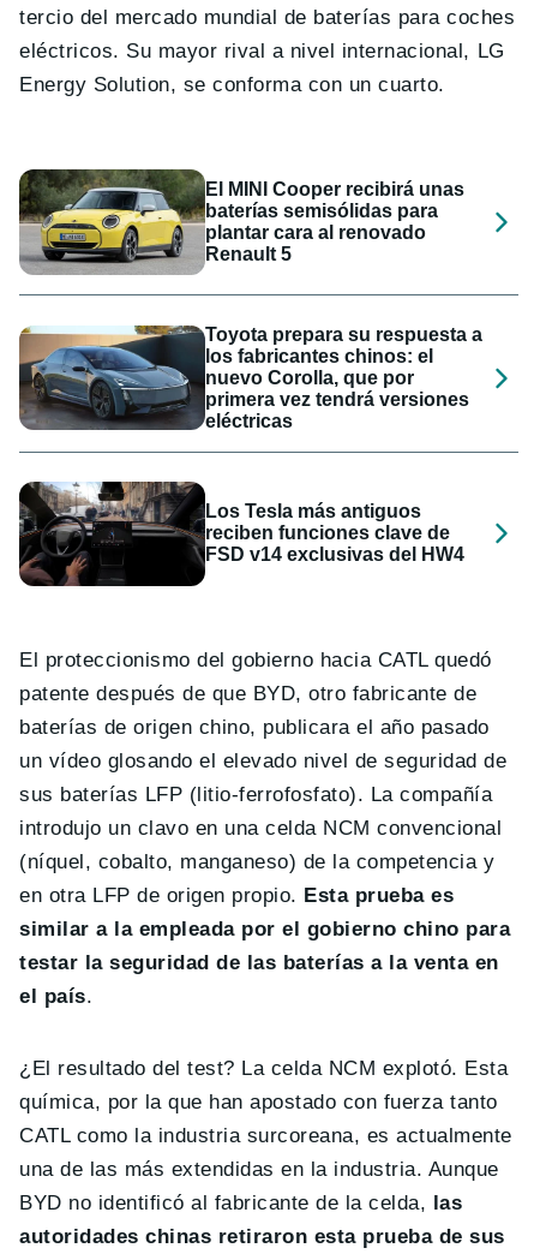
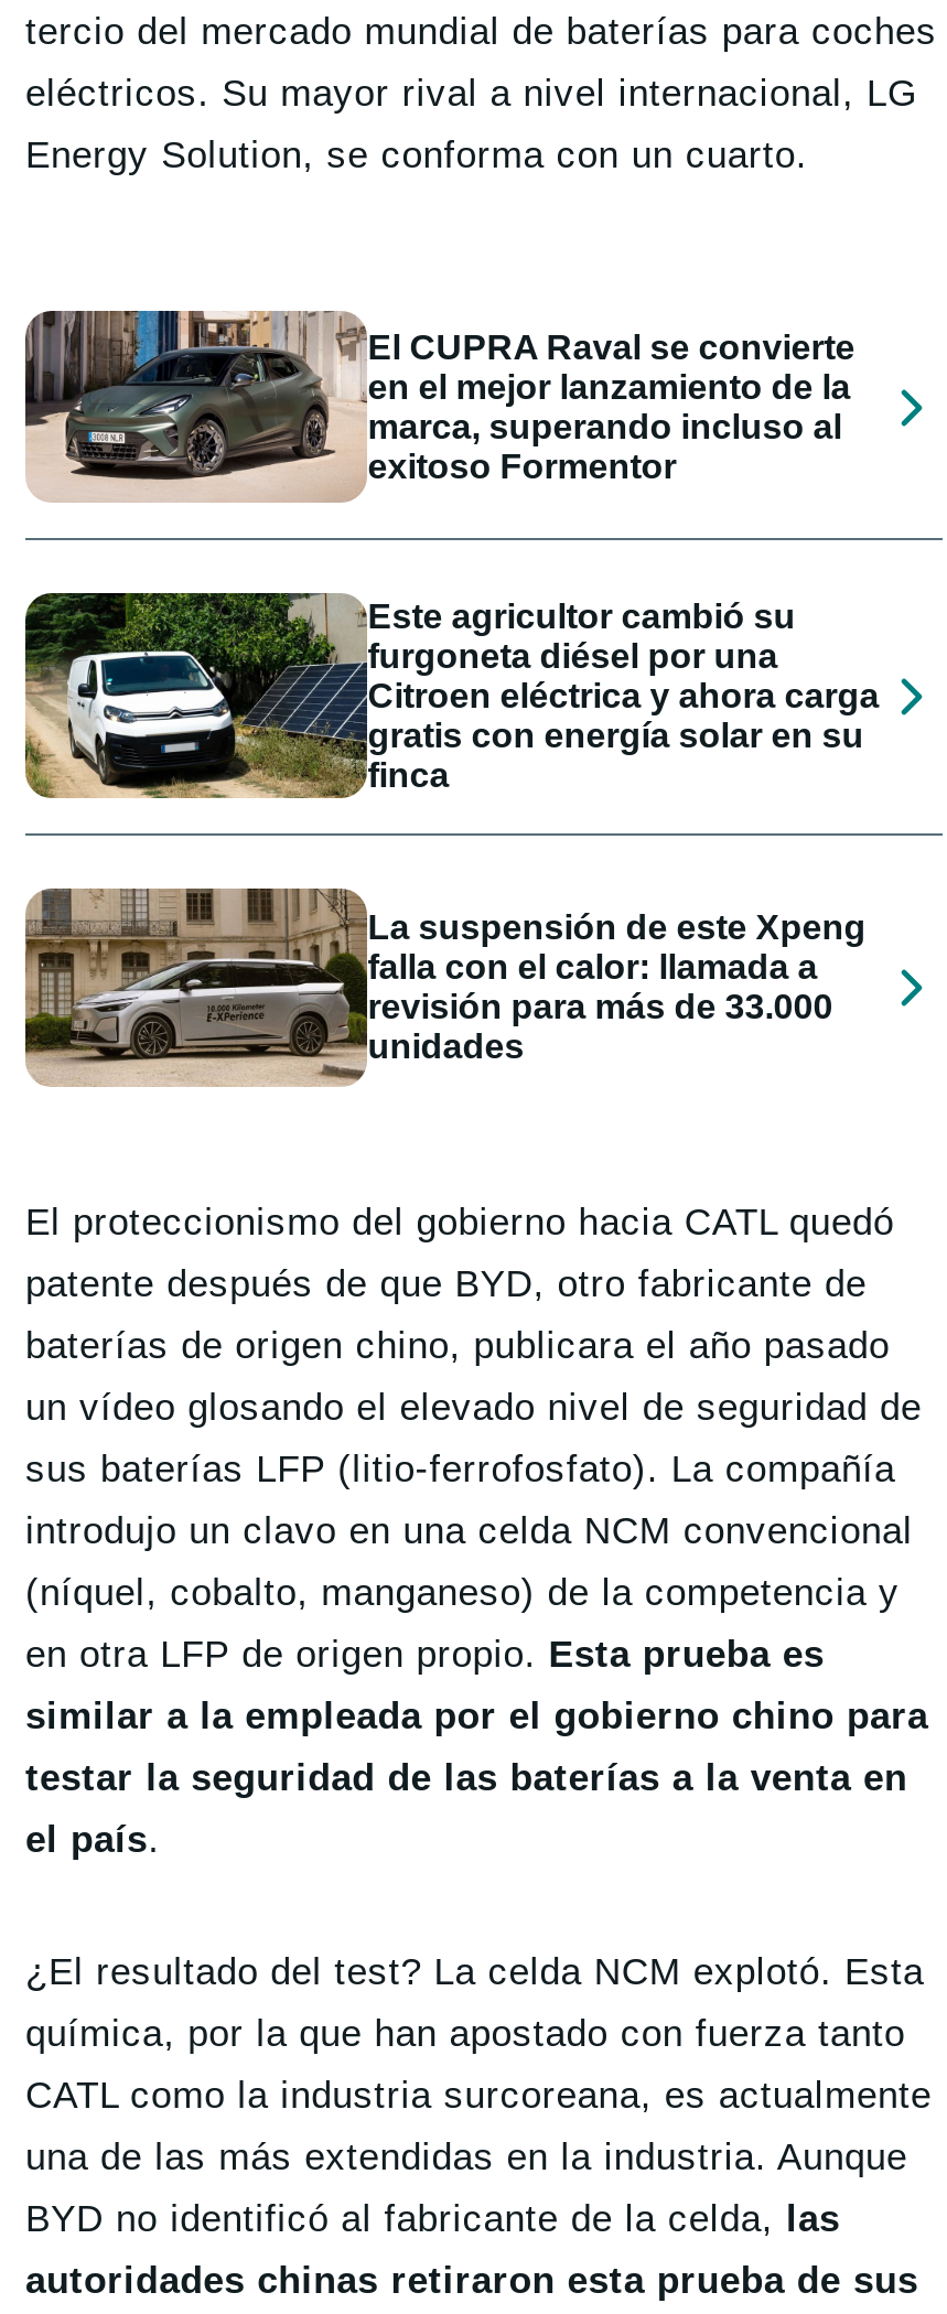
[19,168,465,275] [image] | El MINI Cooper recibirá unas | baterías semisólidas para | plantar cara al renovado | Renault 5 -> [25,310,855,502] [image] | El CUPRA Raval se convierte | en el mejor lanzamiento de la | marca, superando incluso al | exitoso Formentor
[18,323,483,431] [image] | Toyota prepara su respuesta a | los fabricantes chinos: el | nuevo Corolla, que por | primera vez tendrá versiones | eléctricas -> [23,590,879,801] [image] | Este agricultor cambió su | furgoneta diésel por una | Citroen eléctrica y ahora carga | gratis con energía solar en su | finca
[18,480,465,587] [image] | Los Tesla más antiguos | reciben funciones clave de | FSD v14 exclusivas del HW4 -> [23,885,866,1088] [image] | La suspensión de este Xpeng | falla con el calor: llamada a | revisión para más de 33.000 | unidades

